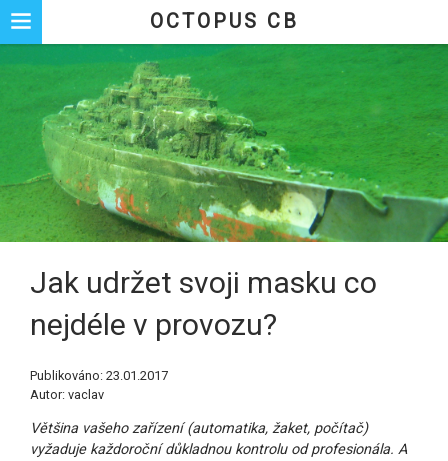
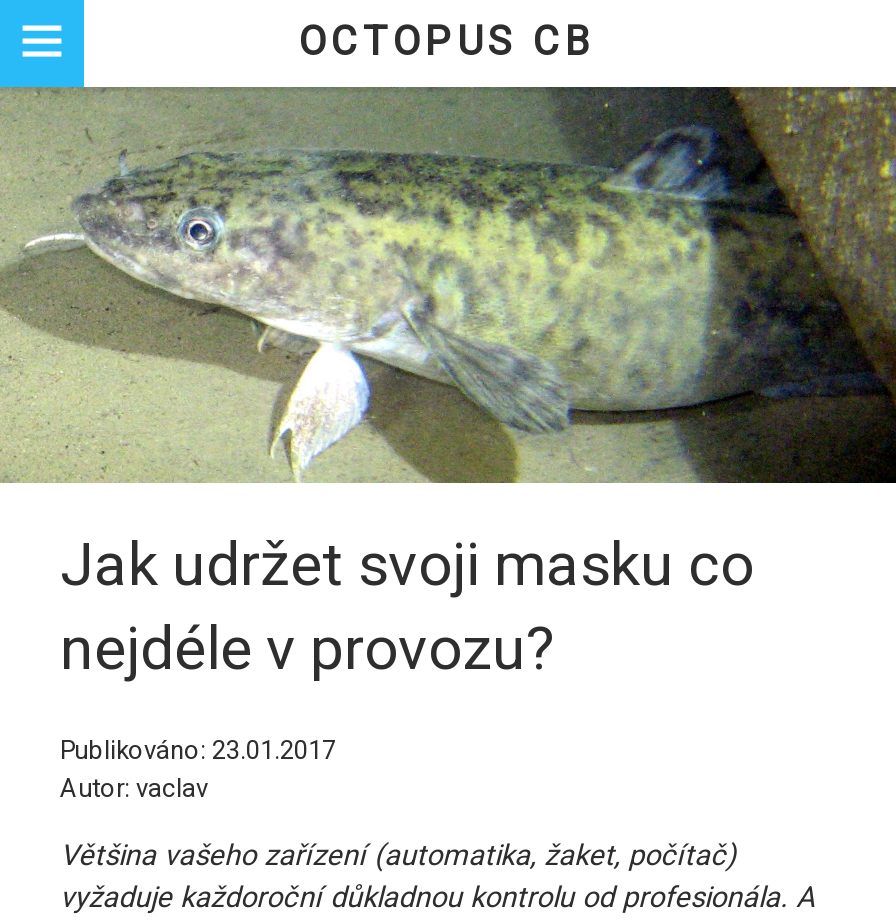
[3,43,445,243] [image] -> [6,85,890,485] [image]

